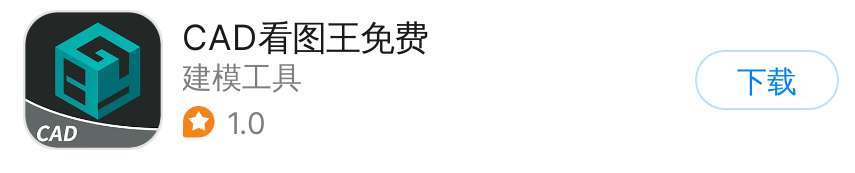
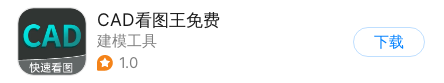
[25,23,159,145] [image] -> [19,14,86,73] [image]

